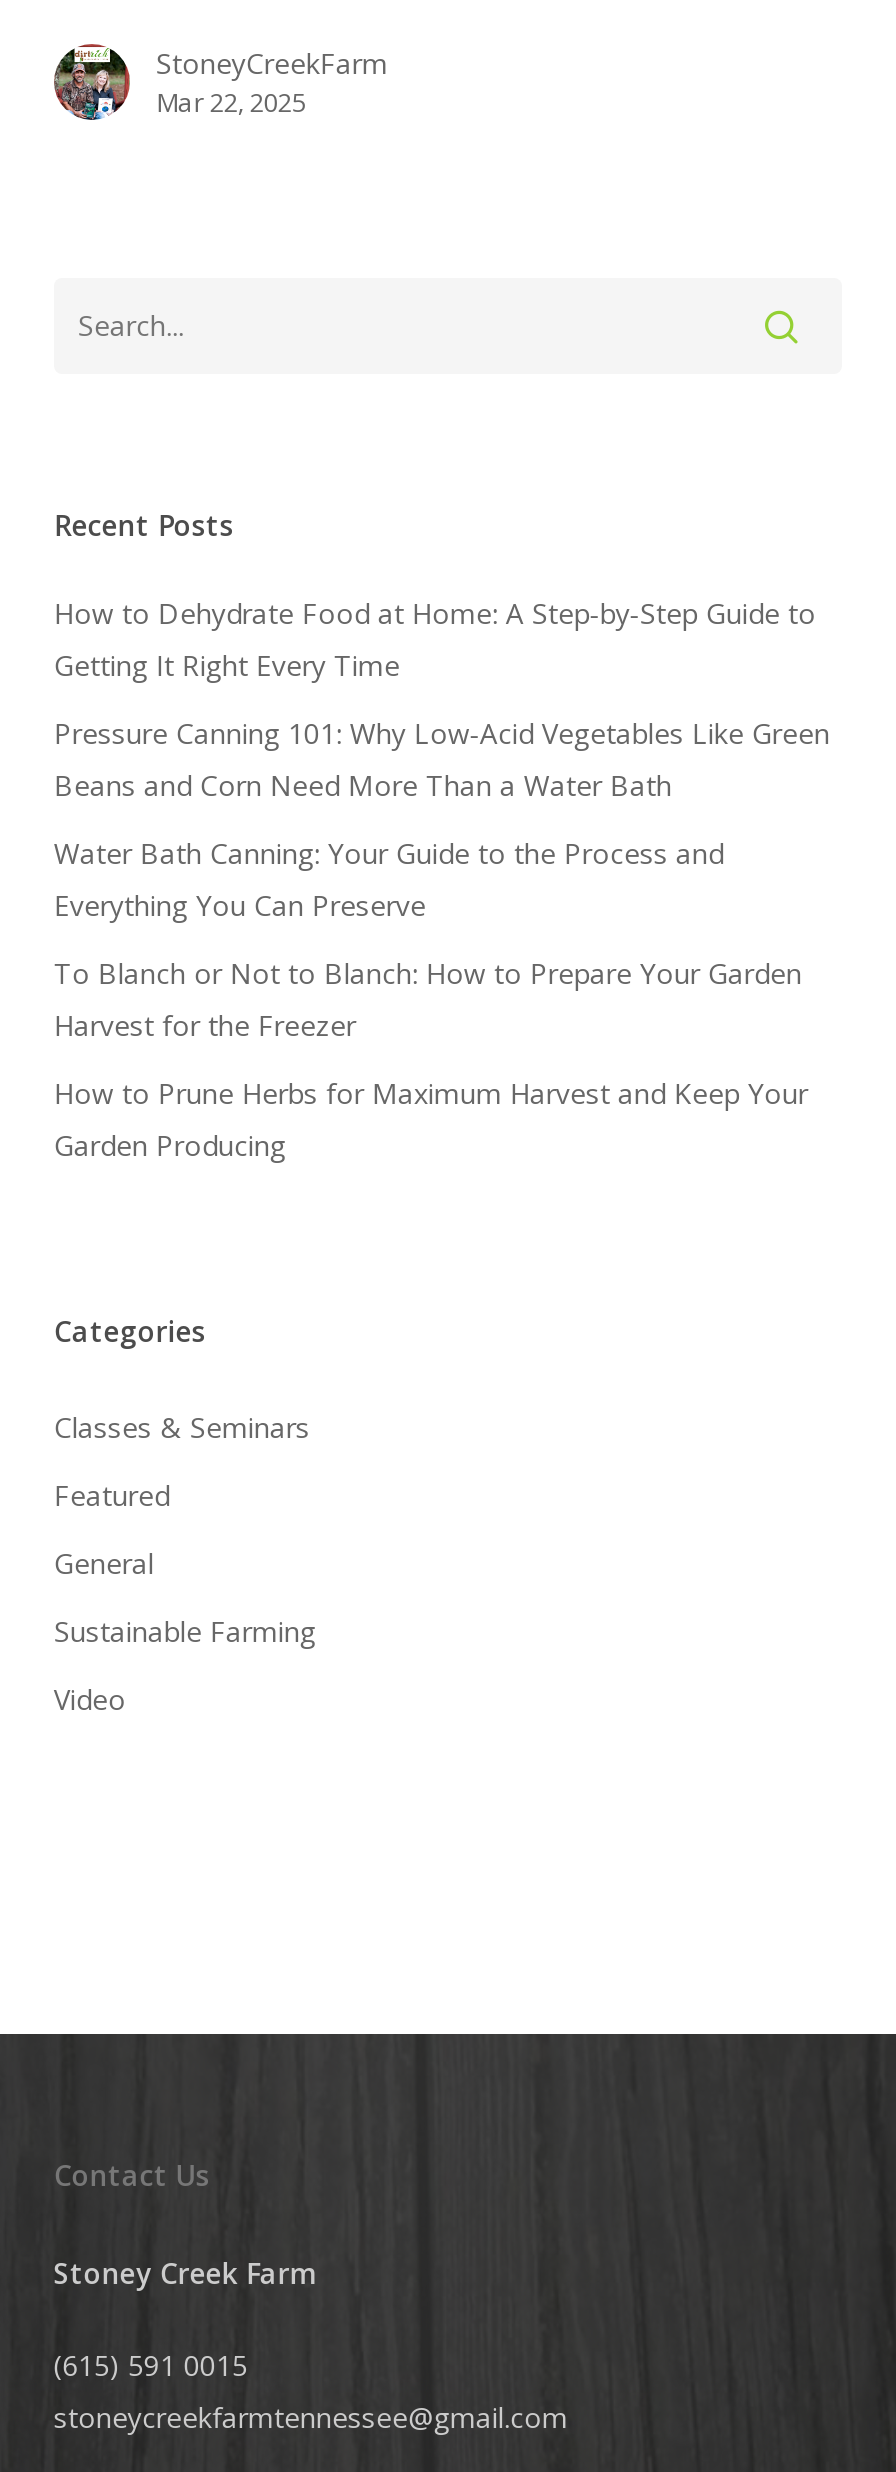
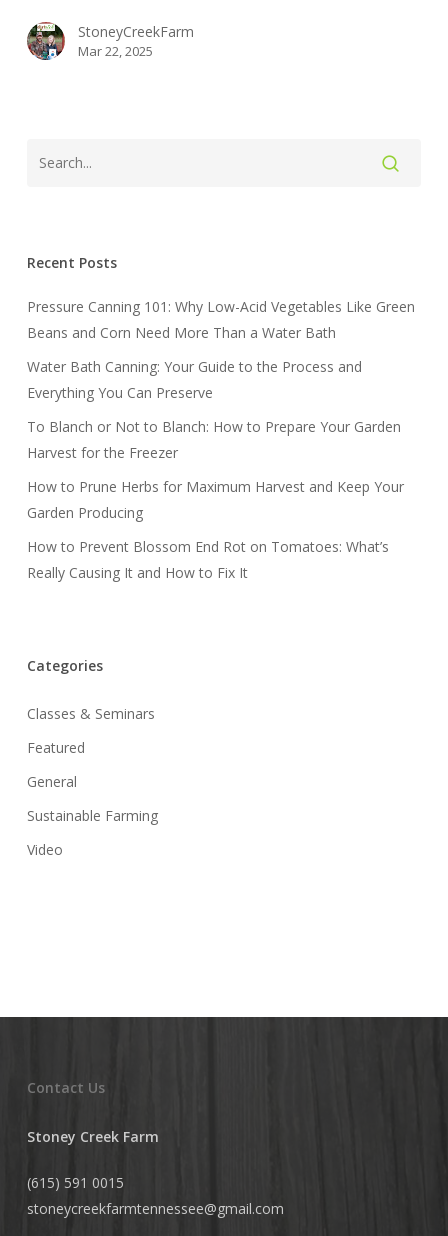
[54,593,816,683] How to Dehydrate Food at Home: A Step-by-Step Guide to | Getting It Right Every Time -> none
moved [54,713,830,1163] -> [27,297,415,522]: Pressure Canning 101: Why Low-Acid Vegetables Like Green | Beans and Corn Need More Than a Water Bath | Water Bath Canning: Your Guide to the Process and | Everything You Can Preserve | To Blanch or Not to Blanch: How to Prepare Your Garden | Harvest for the Freezer | How to Prune Herbs for Maximum Harvest and Keep Your | Garden Producing
none -> [27,537,389,582] How to Prevent Blossom End Rot on Tomatoes: What’s | Really Causing It and How to Fix It

